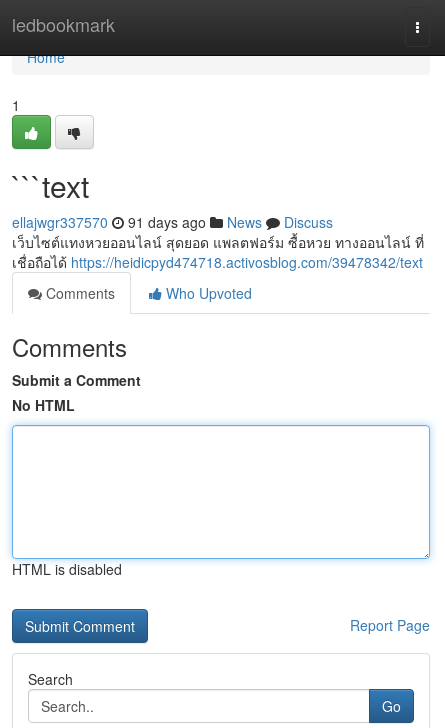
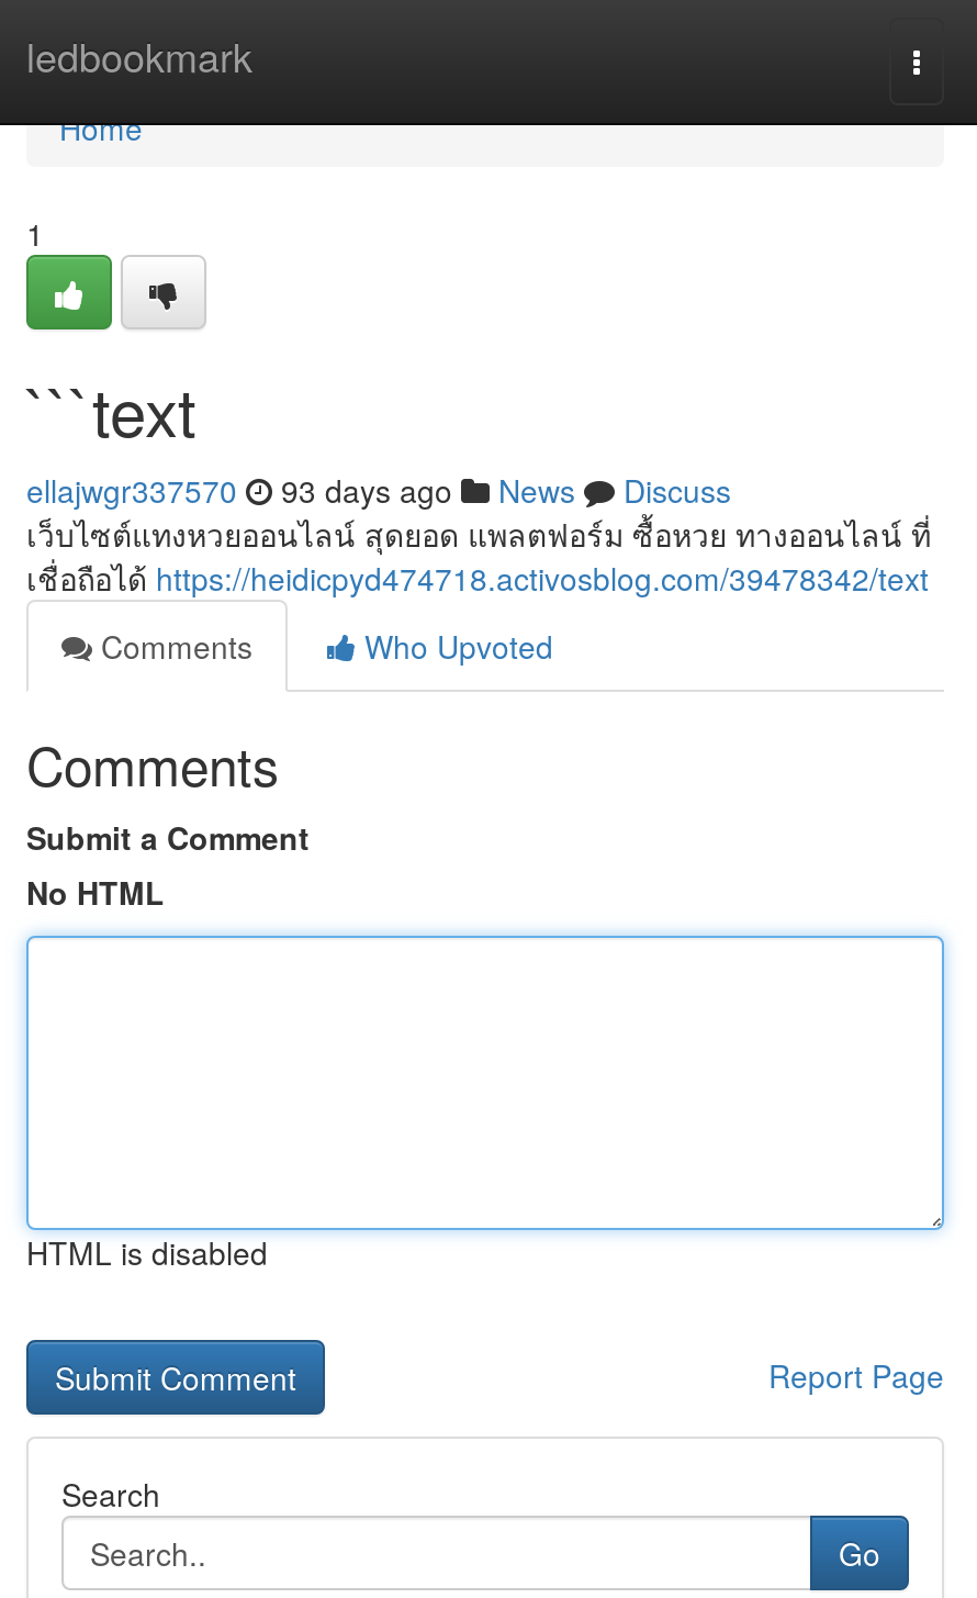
[12,212,333,232] ellajwgr337570 91 days ago News Discuss -> [26,468,731,512] ellajwgr337570 93 days ago News Discuss

